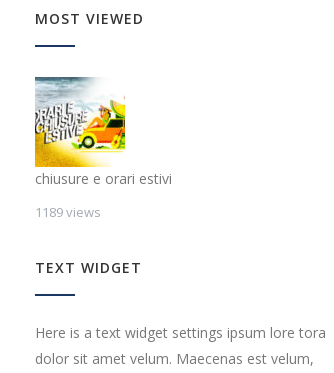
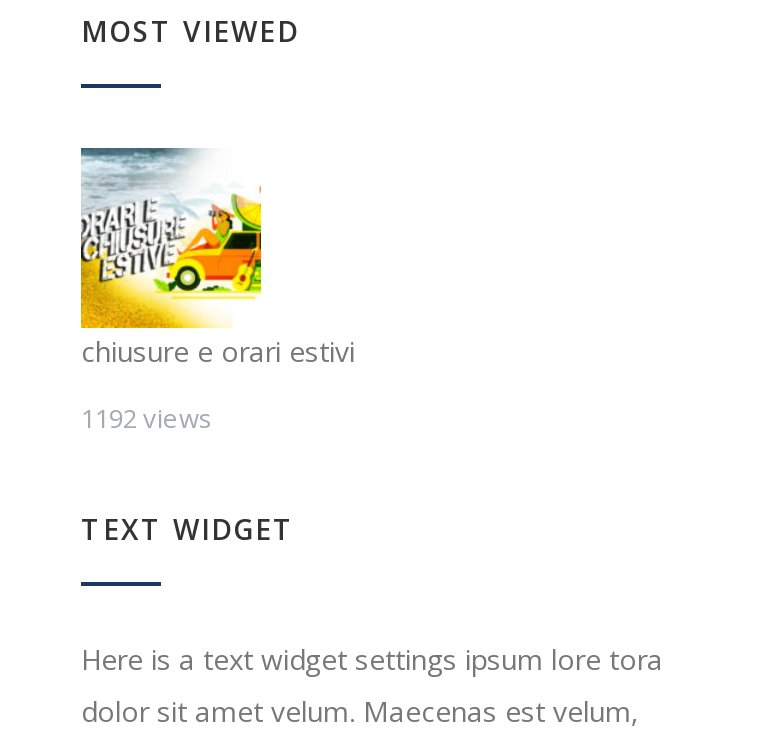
[35,203,101,221] 1189 views -> [81,400,213,436] 1192 views

